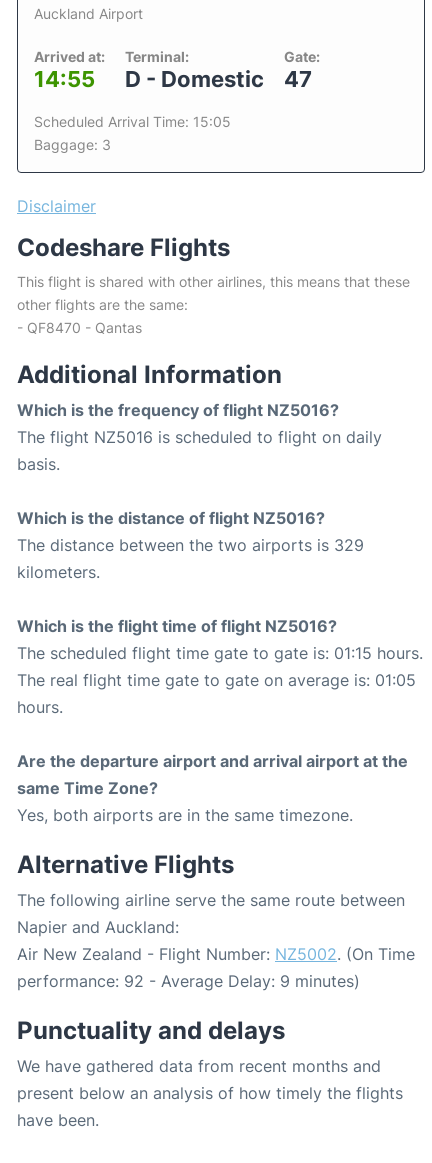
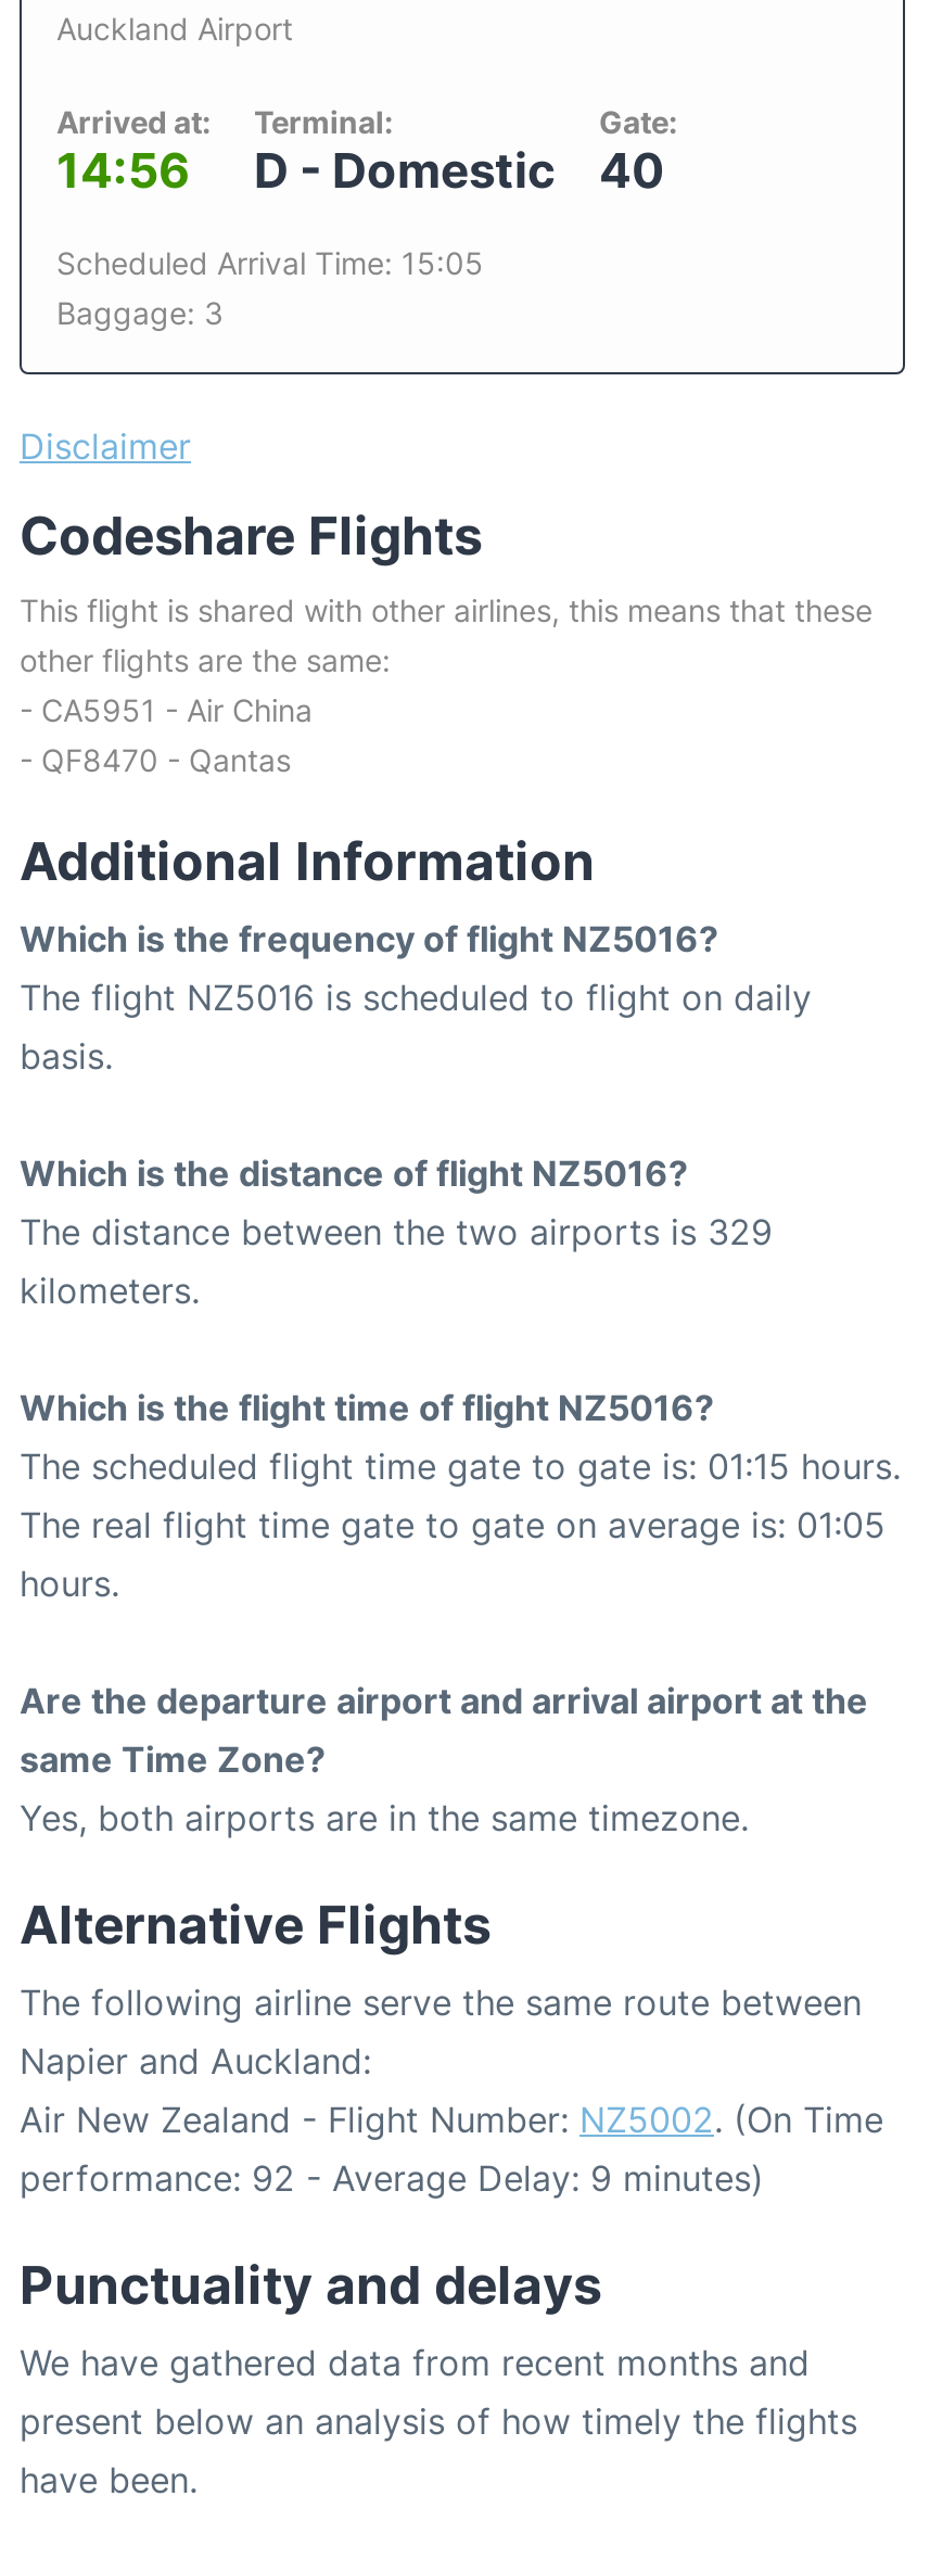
[34,66,95,92] 14:55 -> [56,143,191,199] 14:56
[284,66,312,92] 47 -> [599,143,664,199] 40
none -> [20,692,313,729] - CA5951 - Air China

